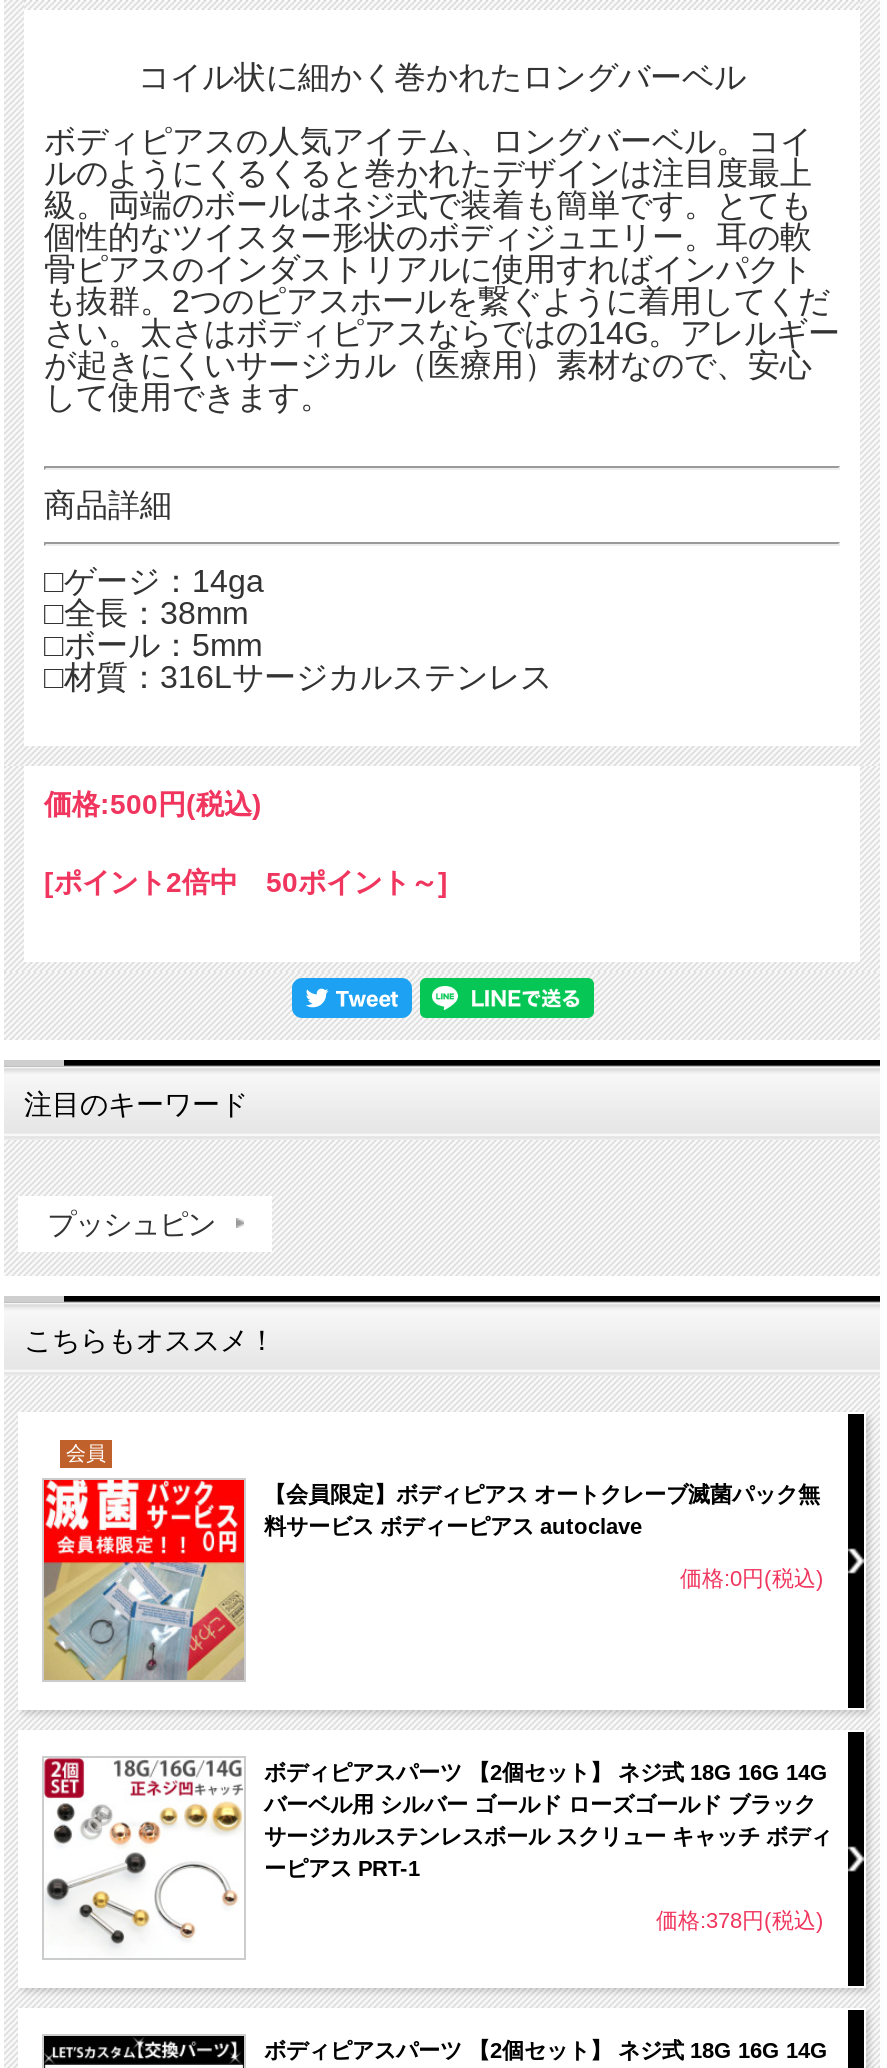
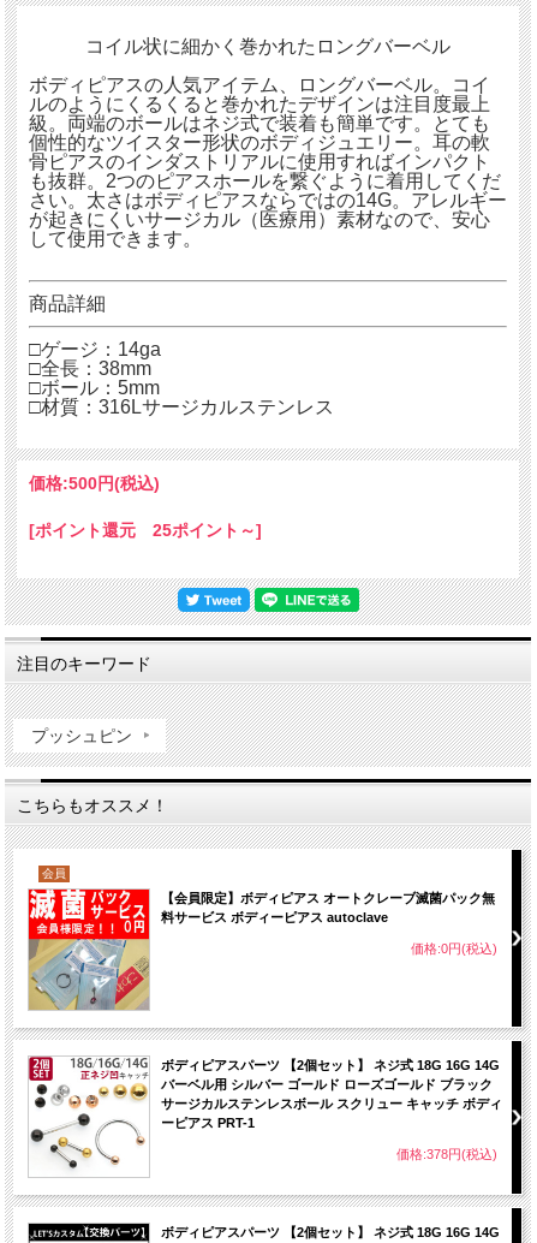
[44,866,448,898] [ポイント2倍中 50ポイント～] -> [29,521,262,540] [ポイント還元 25ポイント～]

